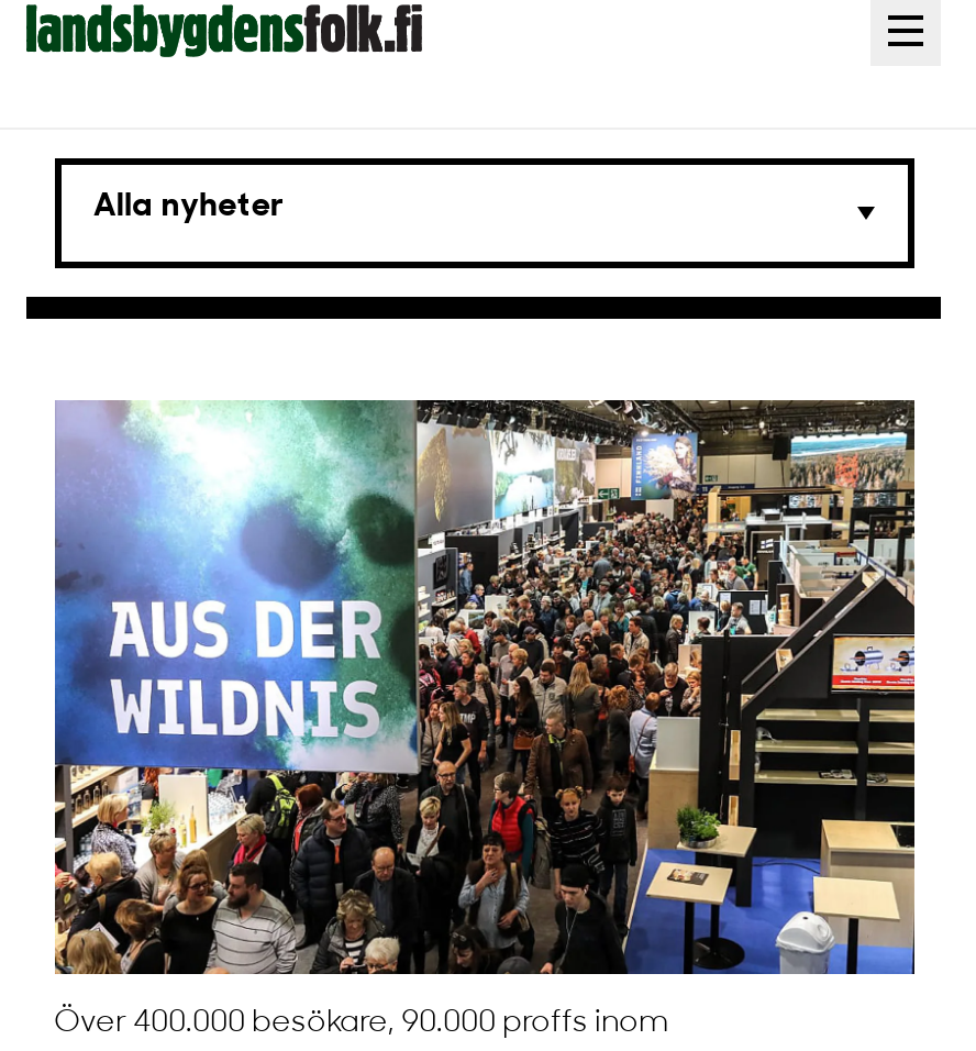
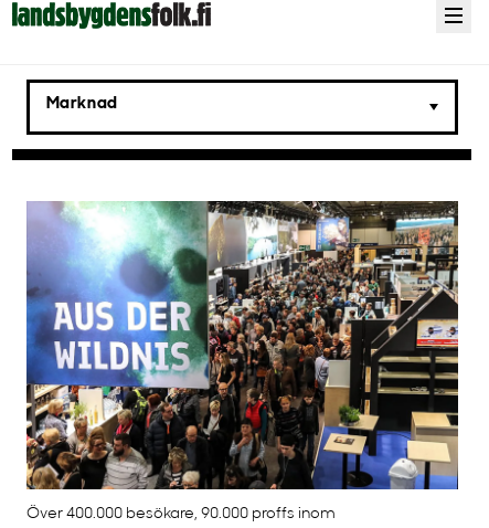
[93,190,285,223] Alla nyheter -> [46,96,118,112] Marknad

